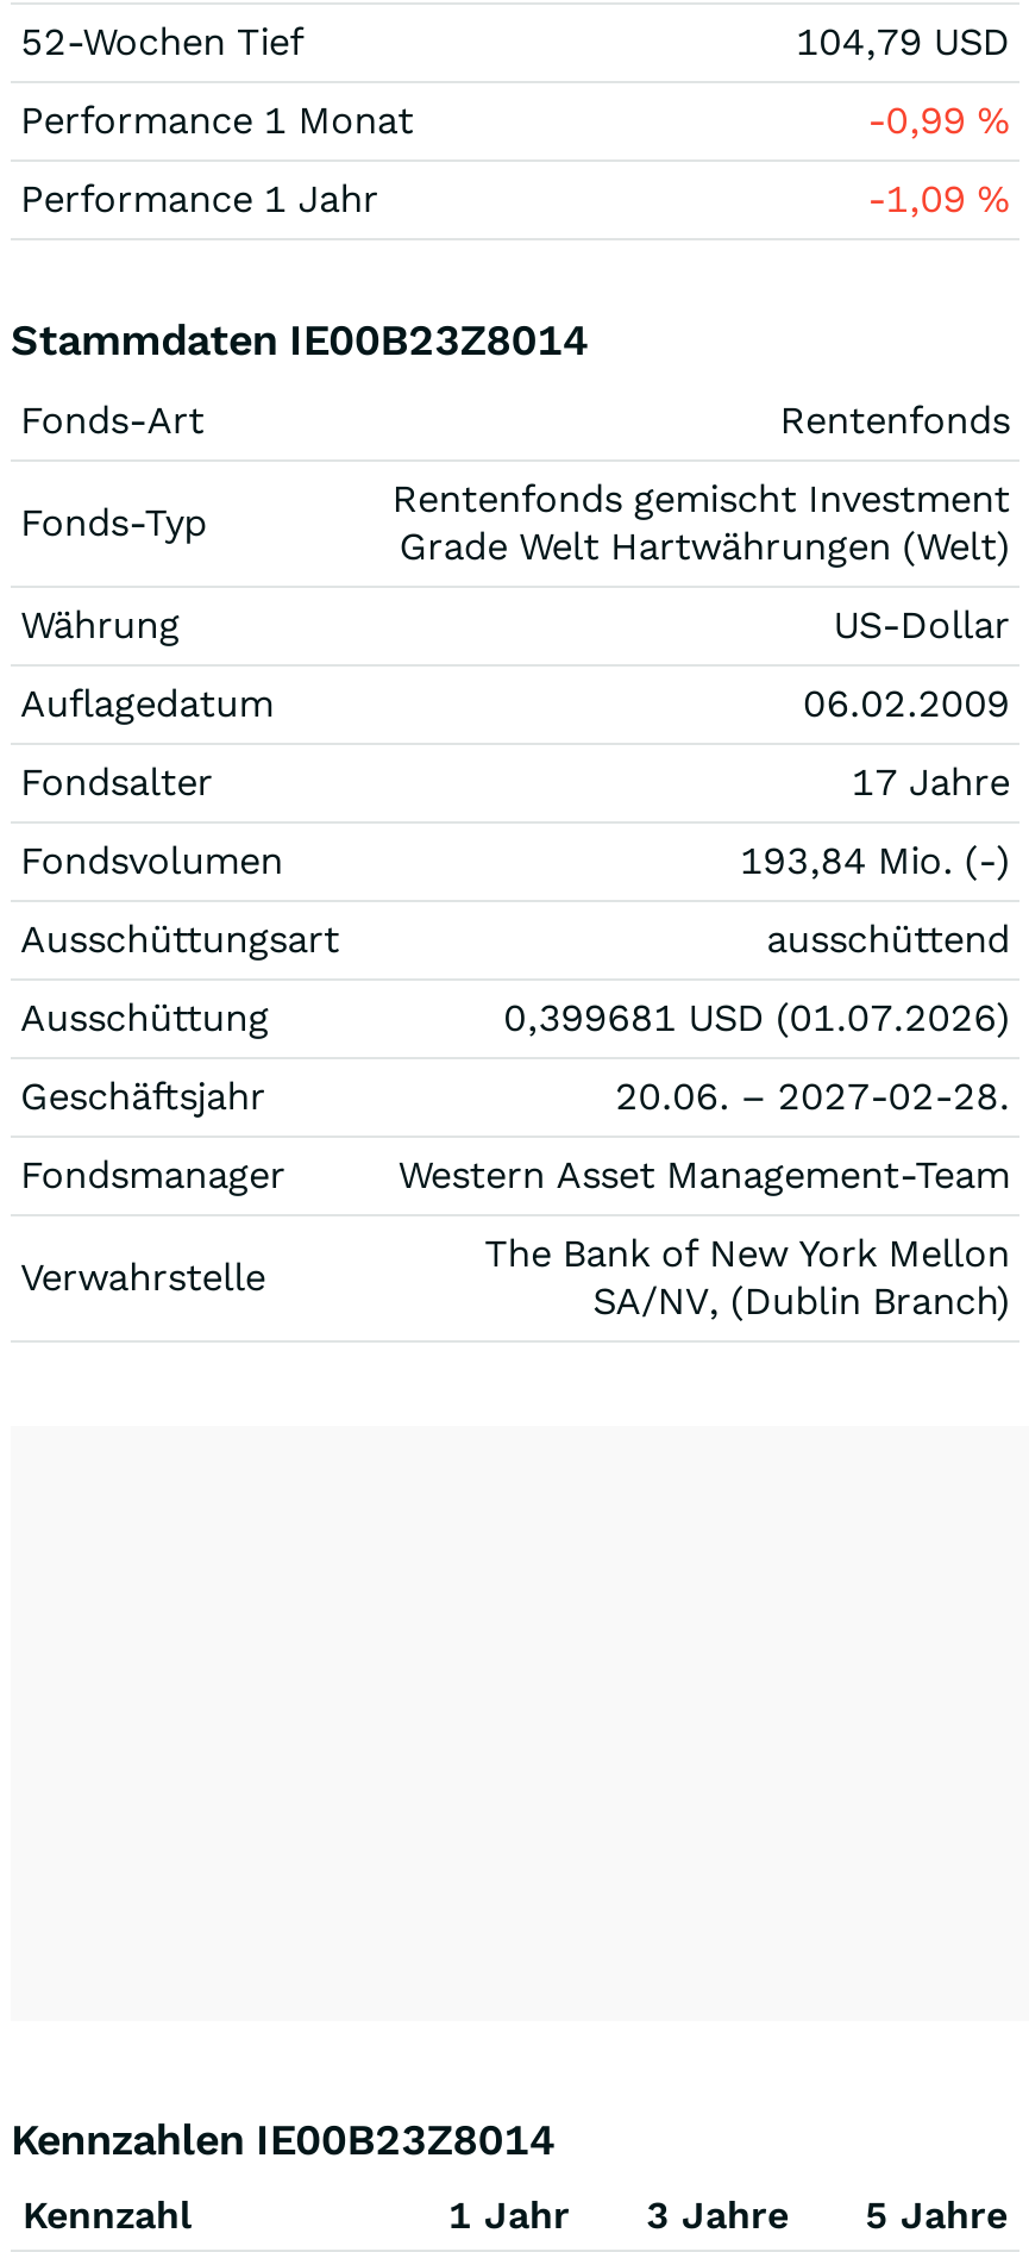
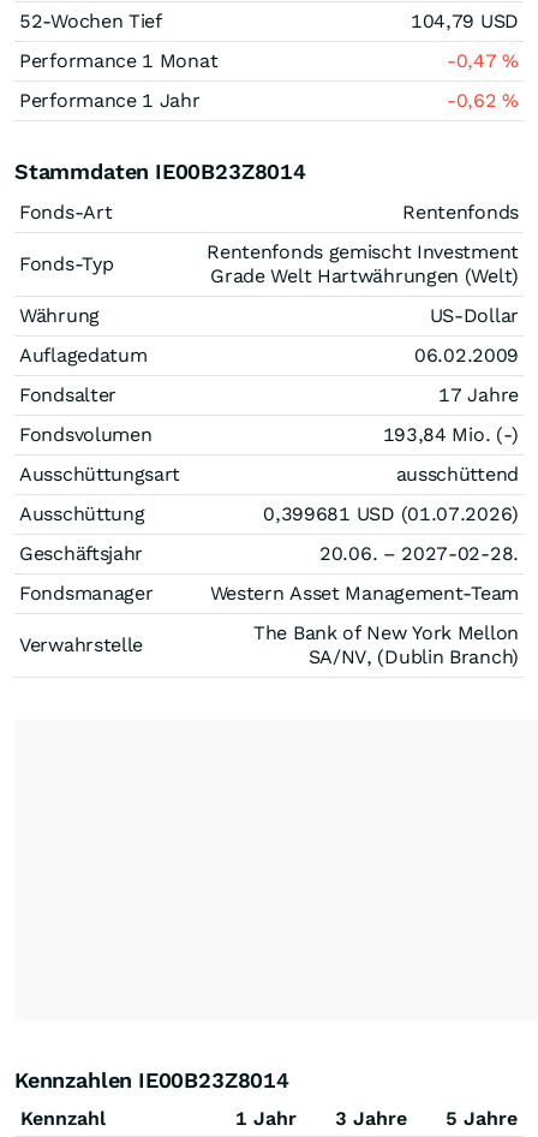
[867,98,1010,143] -0,99% -> [447,49,519,72] -0,47%
[867,176,1010,221] -1,09% -> [447,89,519,112] -0,62%

